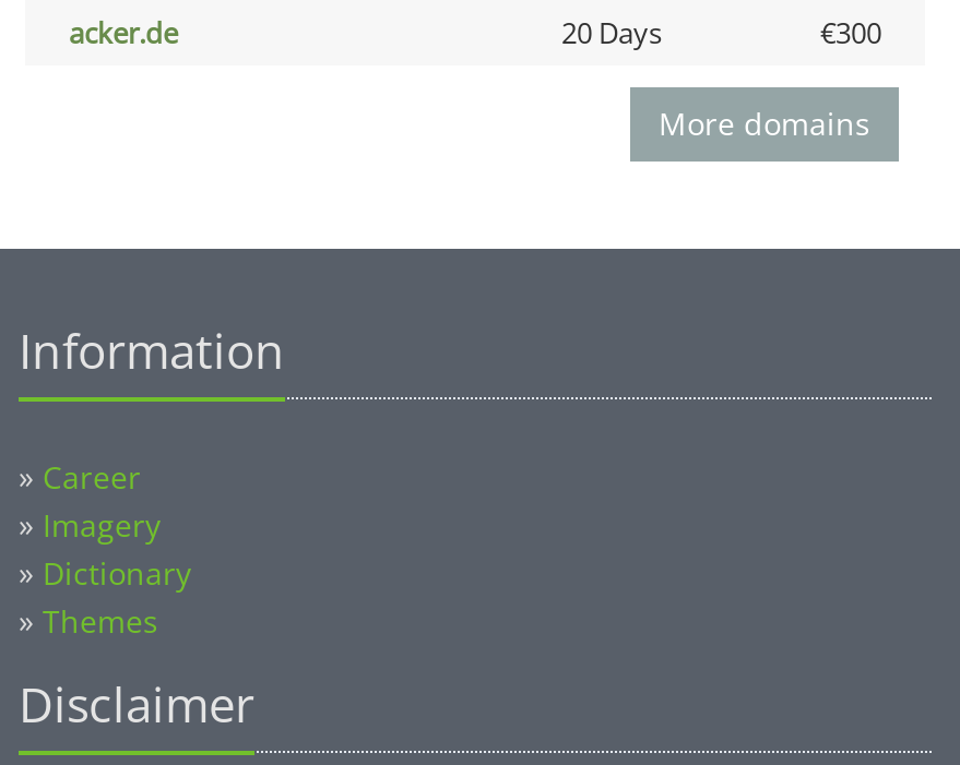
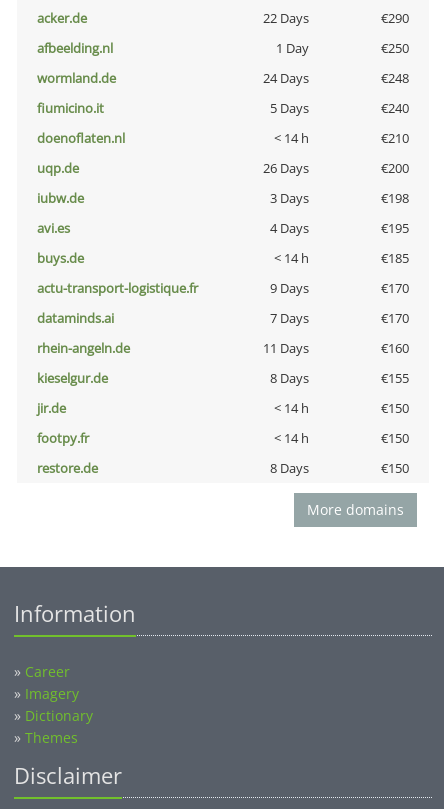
[561,13,881,52] 20 Days | €300 -> [37,9,409,477] 22 Days | €290 | afbeelding.nl | 1 Day | €250 | wormland.de | 24 Days | €248 | fiumicino.it | 5 Days | €240 | doenoflaten.nl | < 14 h | €210 | uqp.de | 26 Days | €200 | iubw.de | 3 Days | €198 | avi.es | 4 Days | €195 | buys.de | < 14 h | €185 | actu-transport-logistique.fr | 9 Days | €170 | dataminds.ai | 7 Days | €170 | rhein-angeln.de | 11 Days | €160 | kieselgur.de | 8 Days | €155 | jir.de | < 14 h | €150 | footpy.fr | < 14 h | €150 | restore.de | 8 Days | €150

